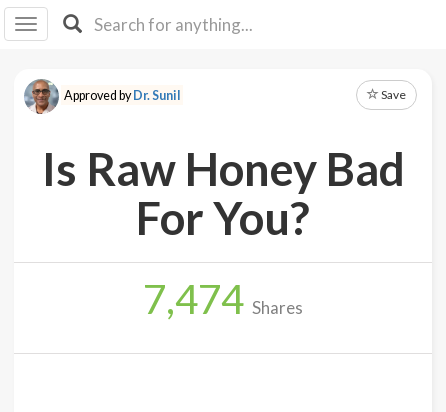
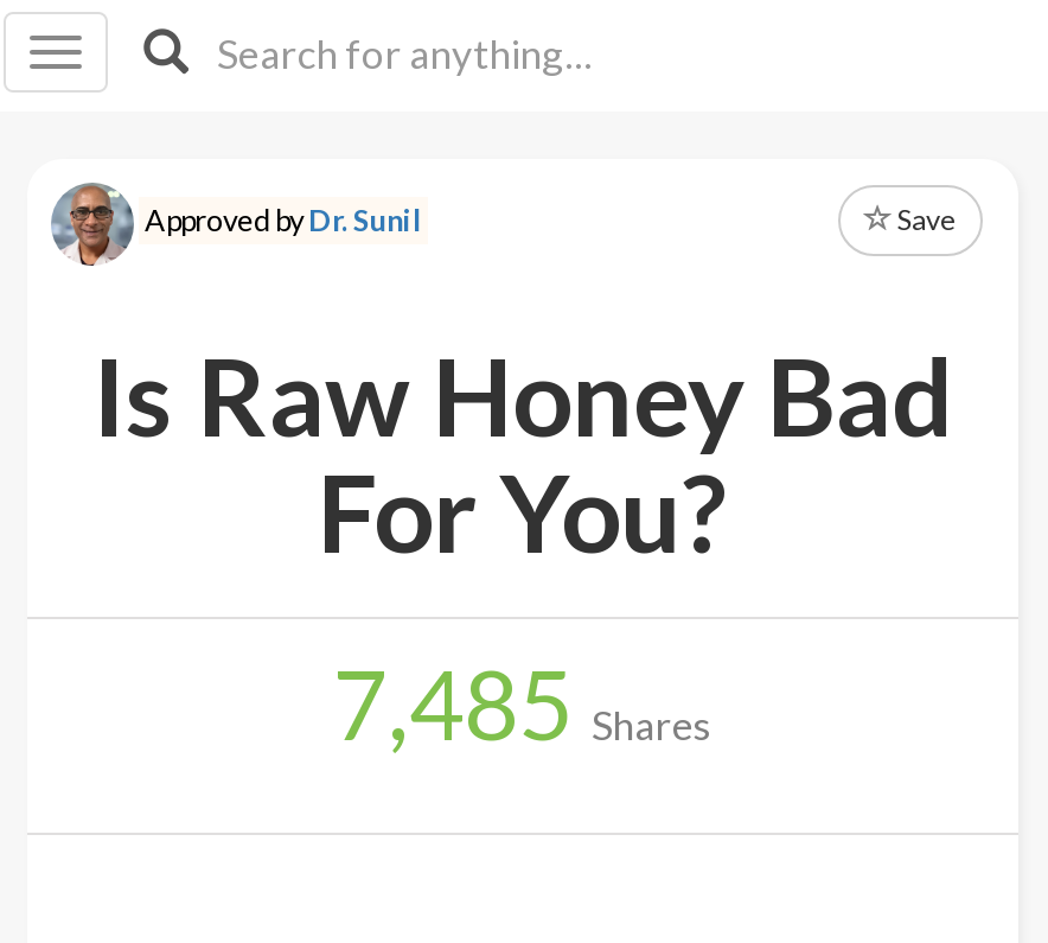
[143,274,303,323] 7,474 Shares -> [333,645,712,762] 7,485 Shares

